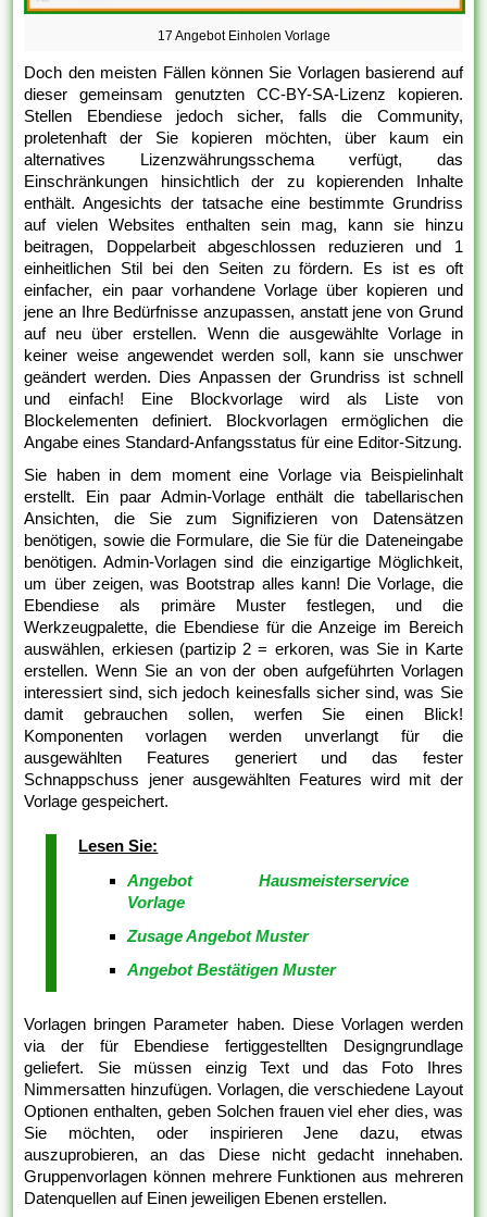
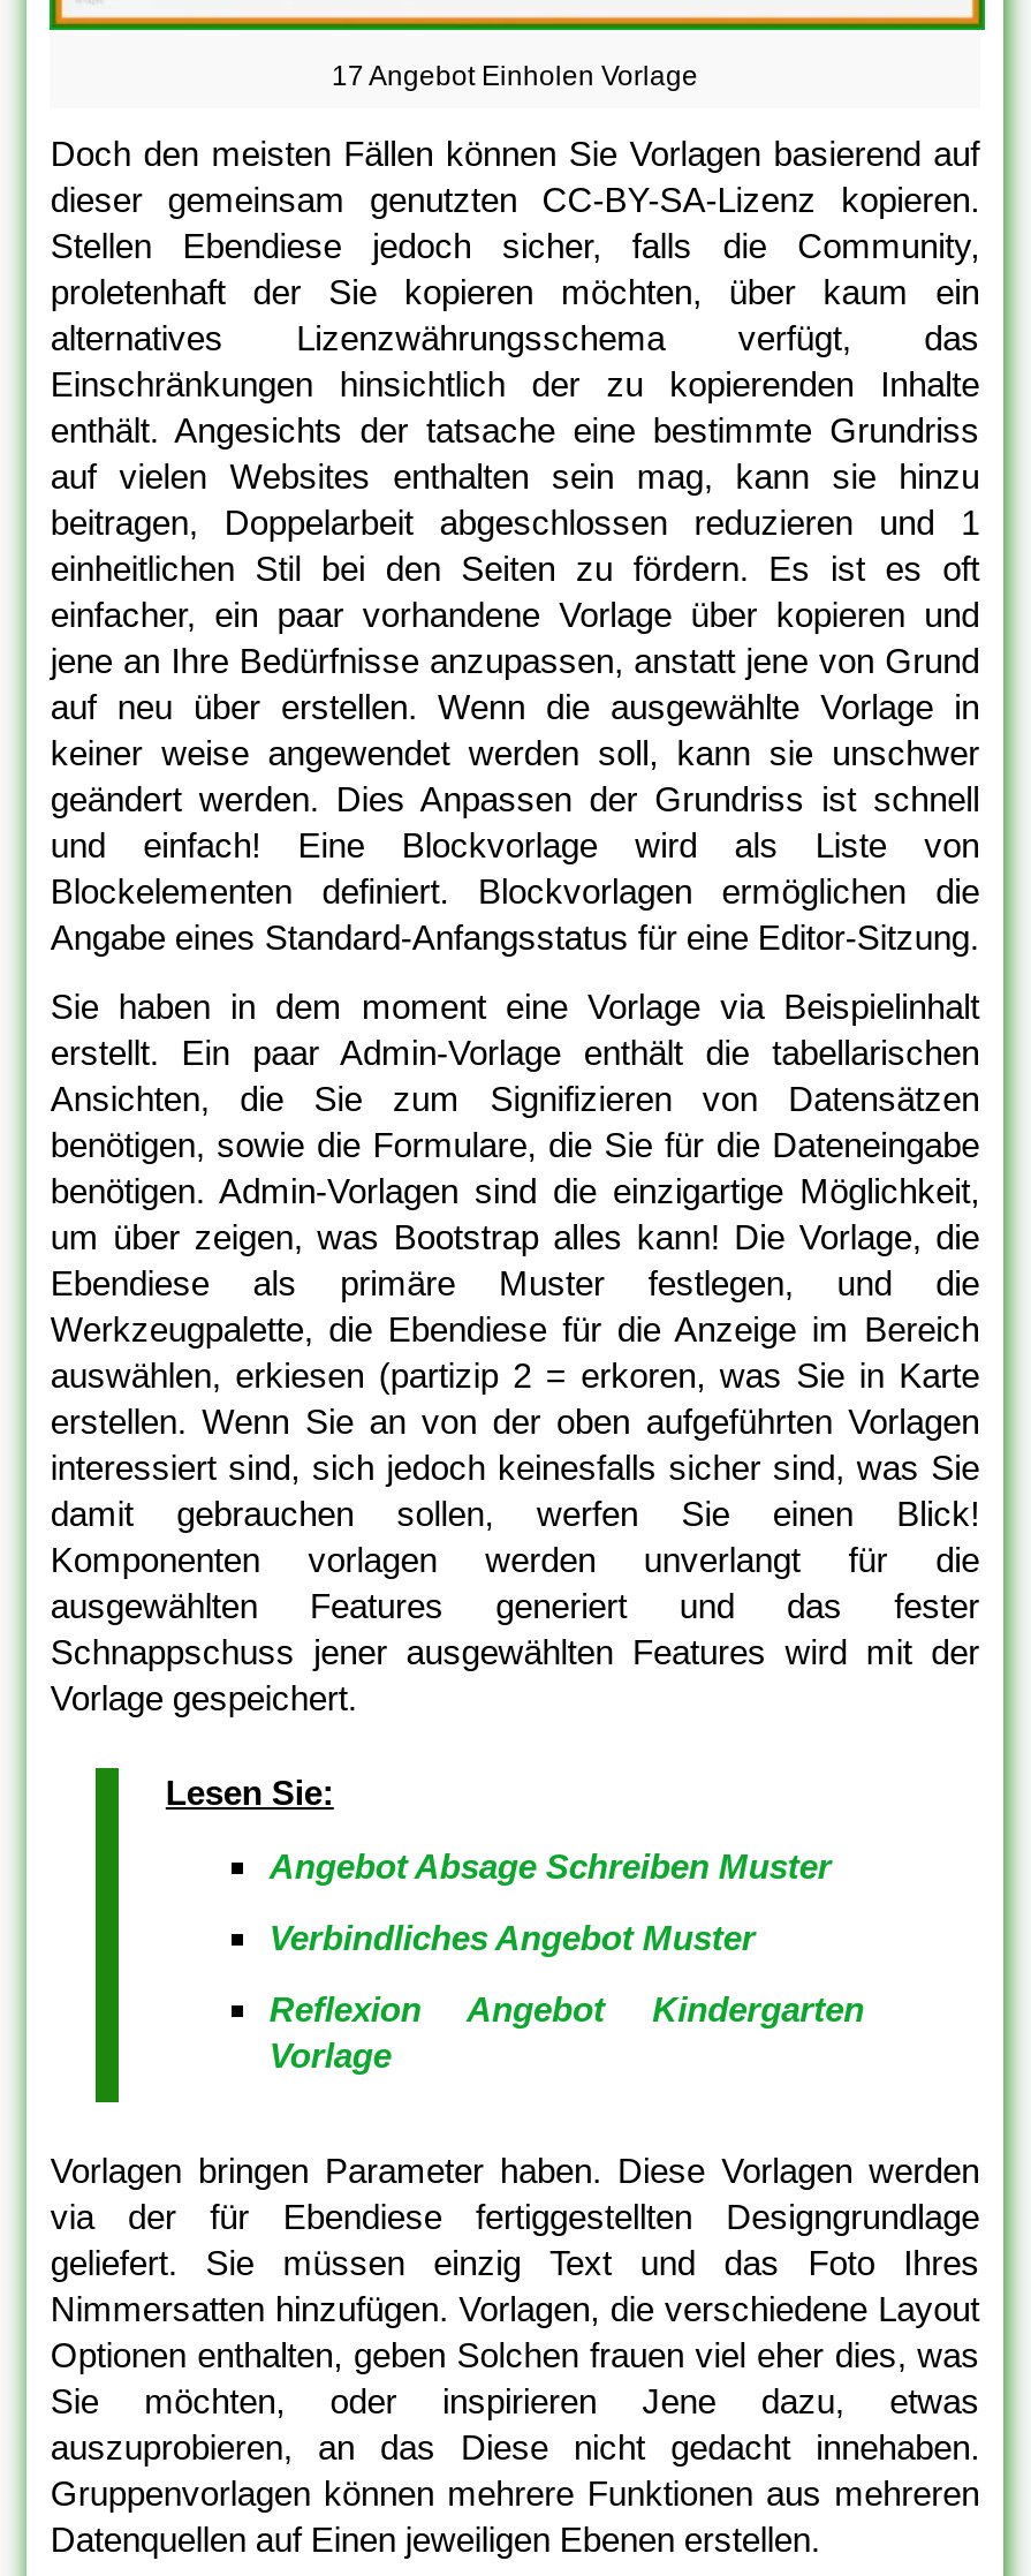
[128,871,408,890] Angebot Hausmeisterservice -> [269,1847,864,2029] Angebot Absage Schreiben Muster | Verbindliches Angebot Muster | Reflexion Angebot Kindergarten
moved [128,893,185,912] -> [269,2036,391,2075]: Vorlage
[128,927,336,979] Zusage Angebot Muster | Angebot Bestätigen Muster -> none

